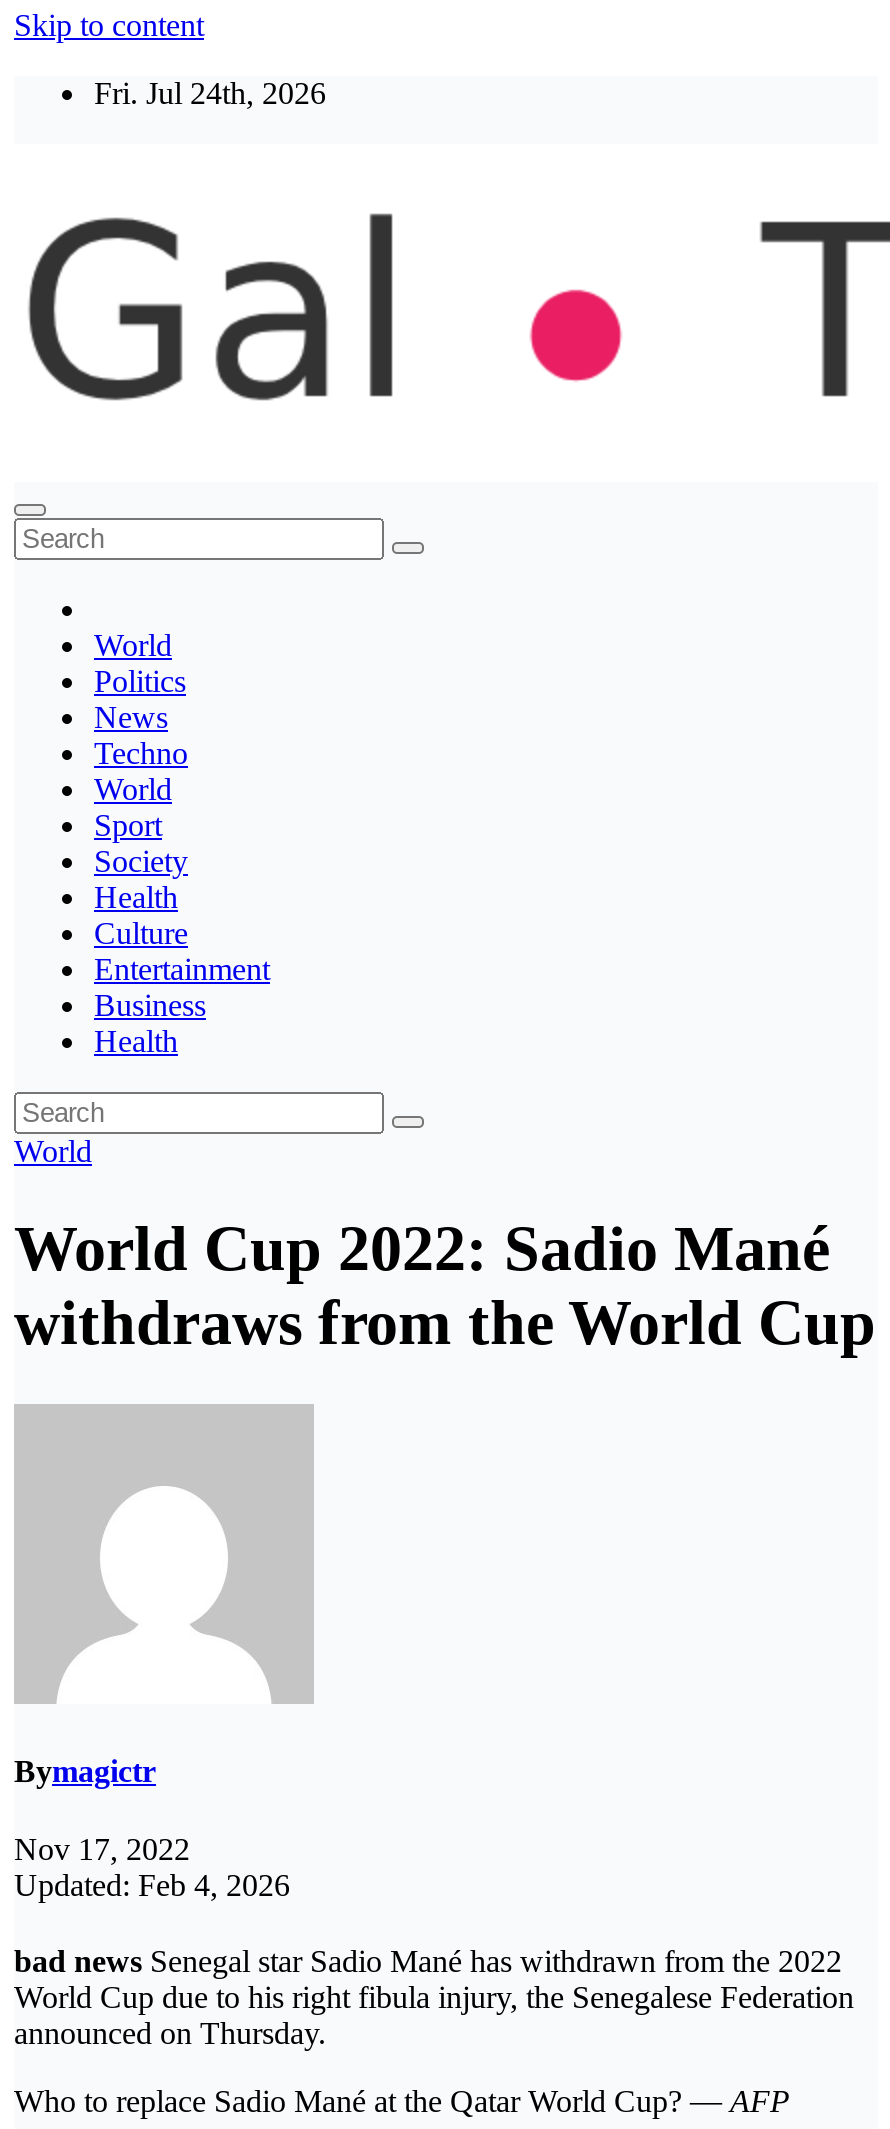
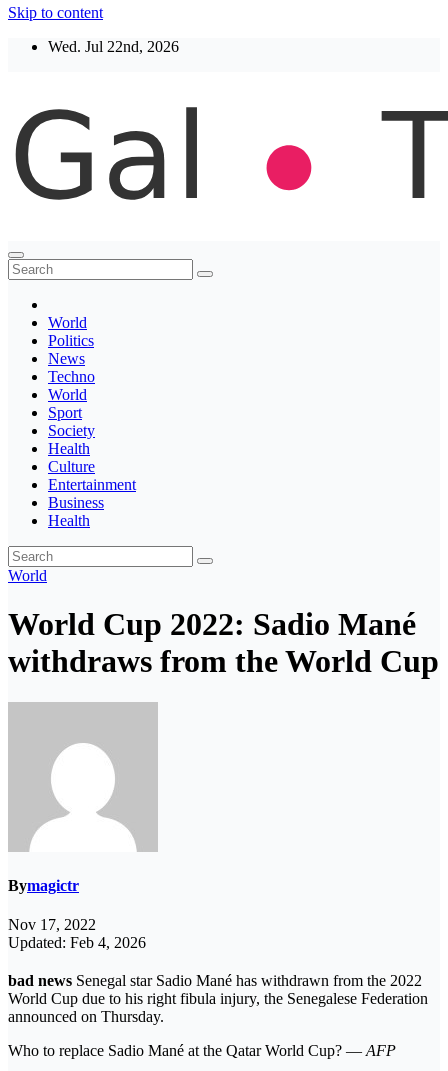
[94,76,326,110] Fri. Jul 24th, 2026 -> [48,38,179,55] Wed. Jul 22nd, 2026

